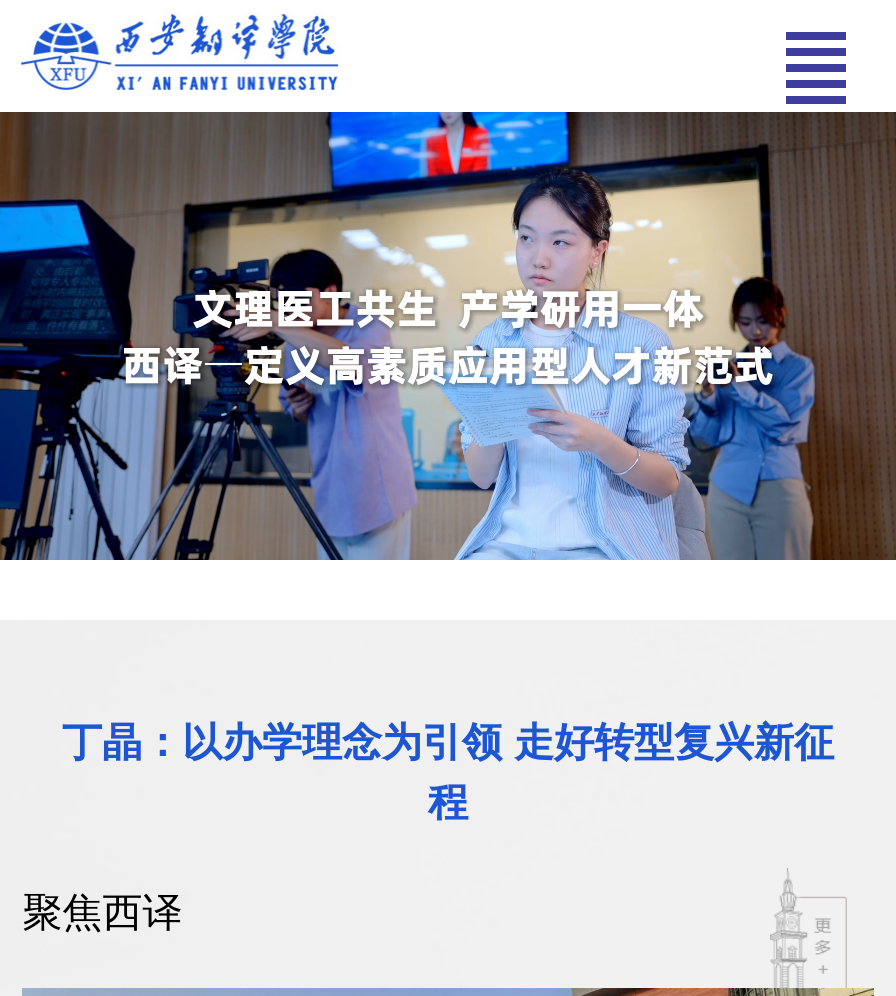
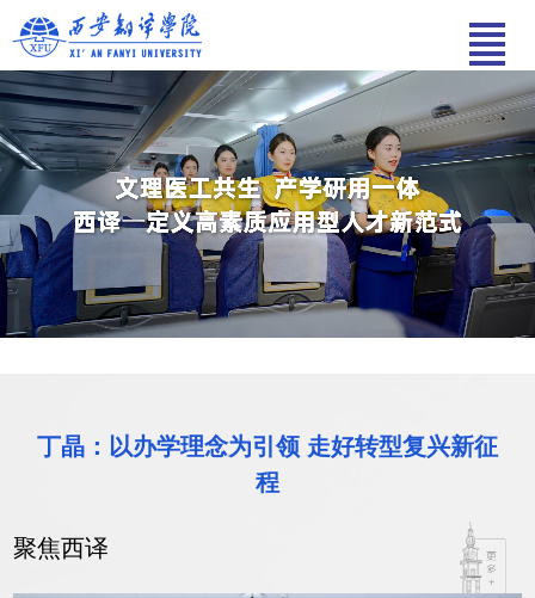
[6,110,890,562] [image] -> [4,69,531,339] [image]

